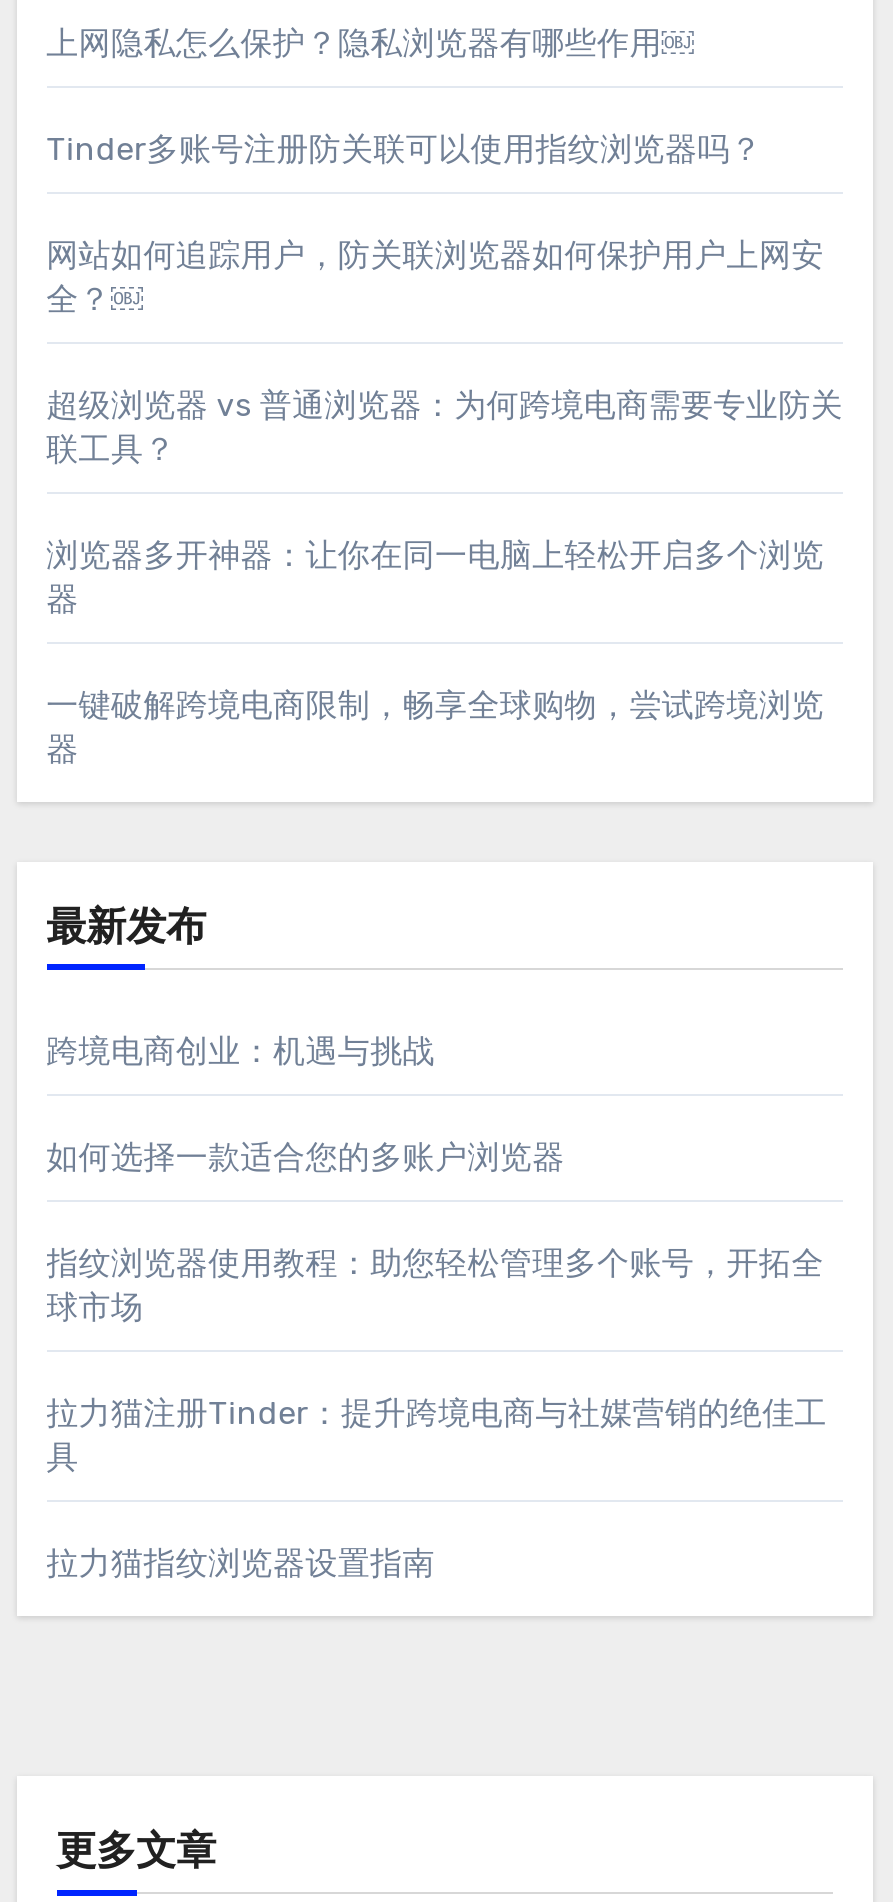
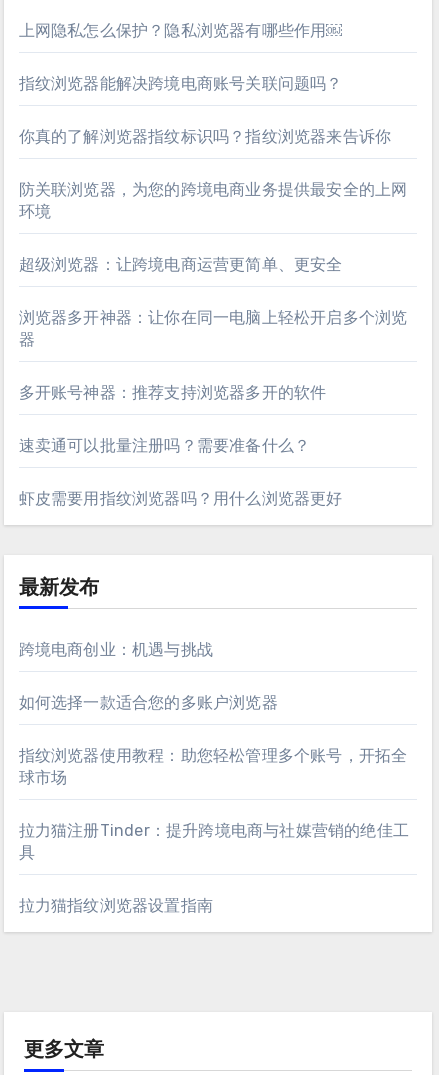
[46,130,843,468] Tinder多账号注册防关联可以使用指纹浏览器吗？ | 网站如何追踪用户，防关联浏览器如何保护用户上网安 | 全？￼ | 超级浏览器 vs 普通浏览器：为何跨境电商需要专业防关 | 联工具？ -> [19,74,407,274] 指纹浏览器能解决跨境电商账号关联问题吗？ | 你真的了解浏览器指纹标识吗？指纹浏览器来告诉你 | 防关联浏览器，为您的跨境电商业务提供最安全的上网 | 环境 | 超级浏览器：让跨境电商运营更简单、更安全
[46,686,824,768] 一键破解跨境电商限制，畅享全球购物，尝试跨境浏览 | 器 -> [19,383,343,508] 多开账号神器：推荐支持浏览器多开的软件 | 速卖通可以批量注册吗？需要准备什么？ | 虾皮需要用指纹浏览器吗？用什么浏览器更好

